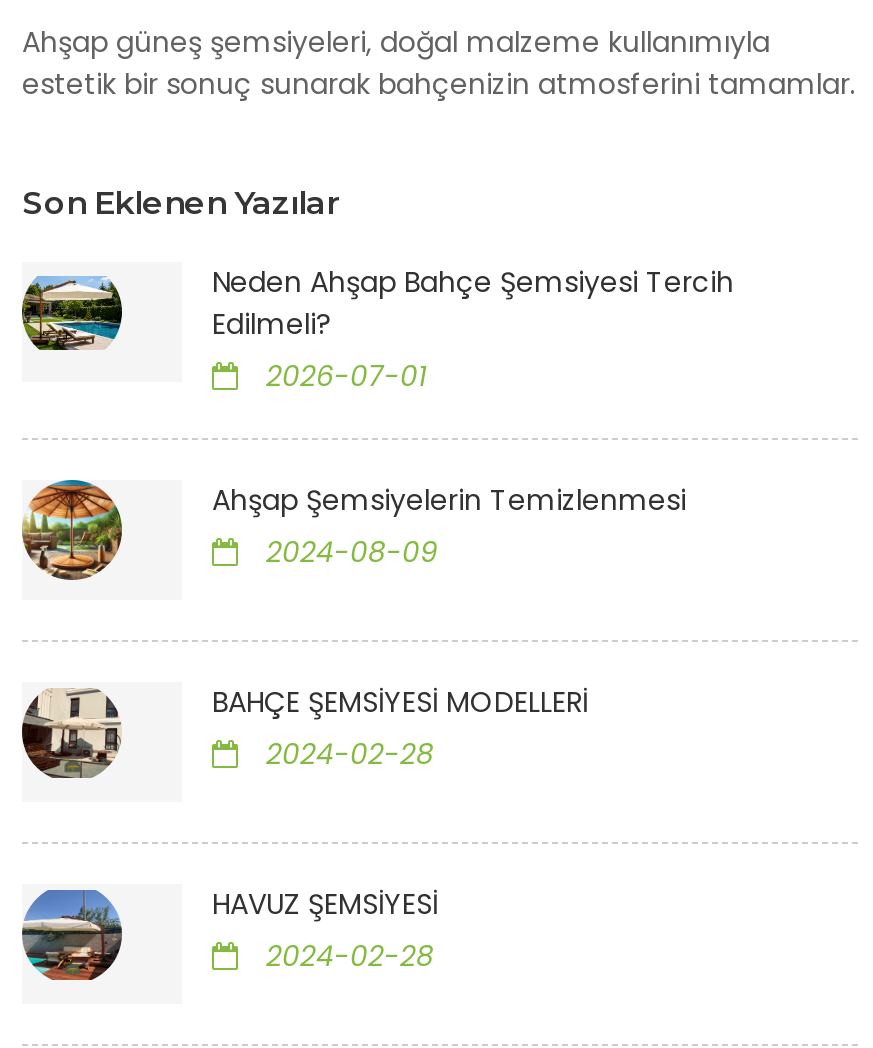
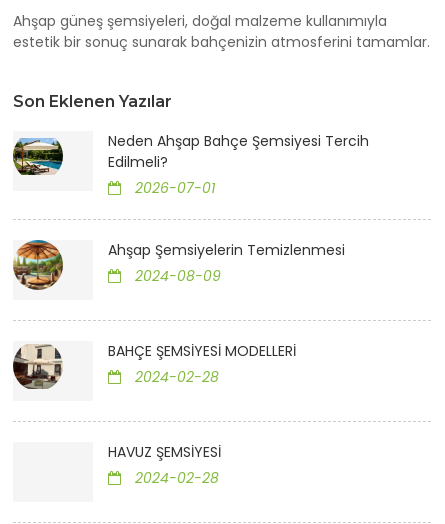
[20,888,124,982] [image] -> none

